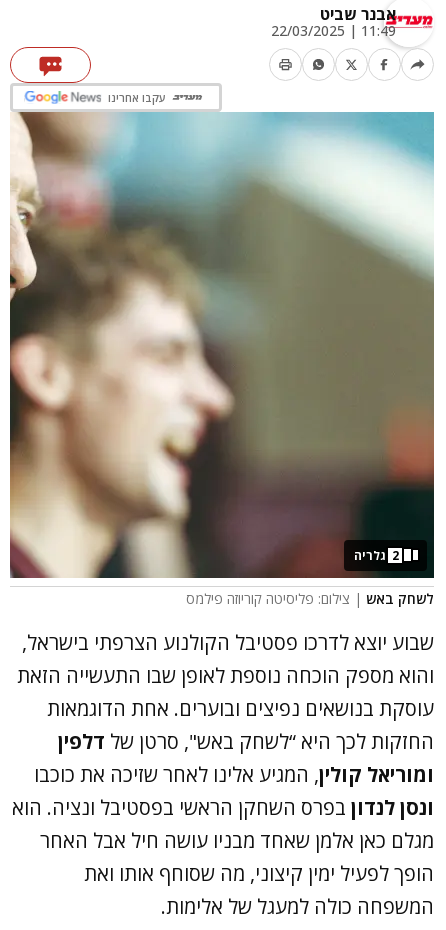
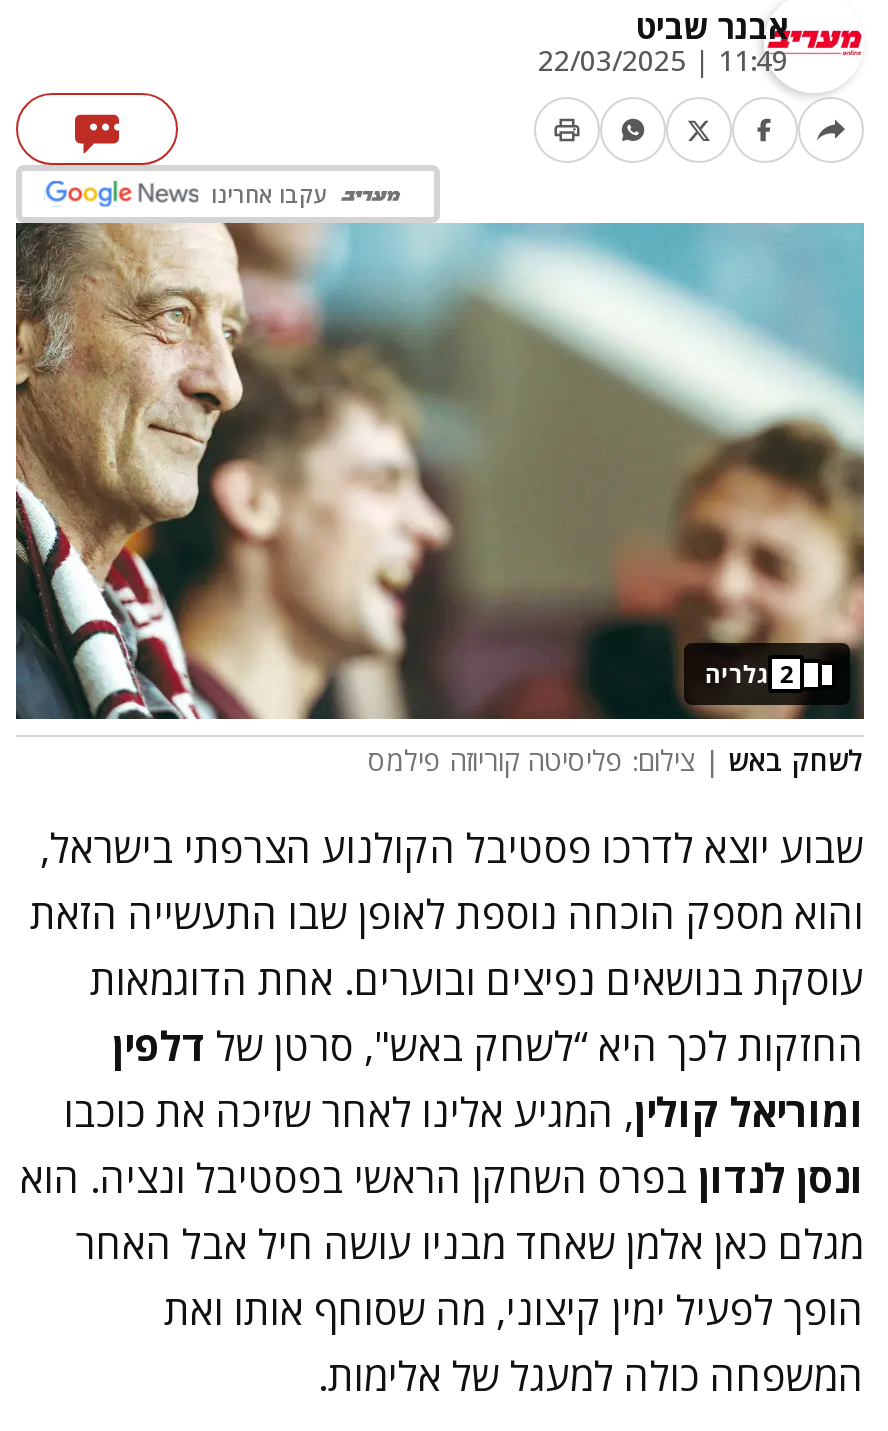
[9,111,435,579] [image] -> [14,220,864,720] [image]

